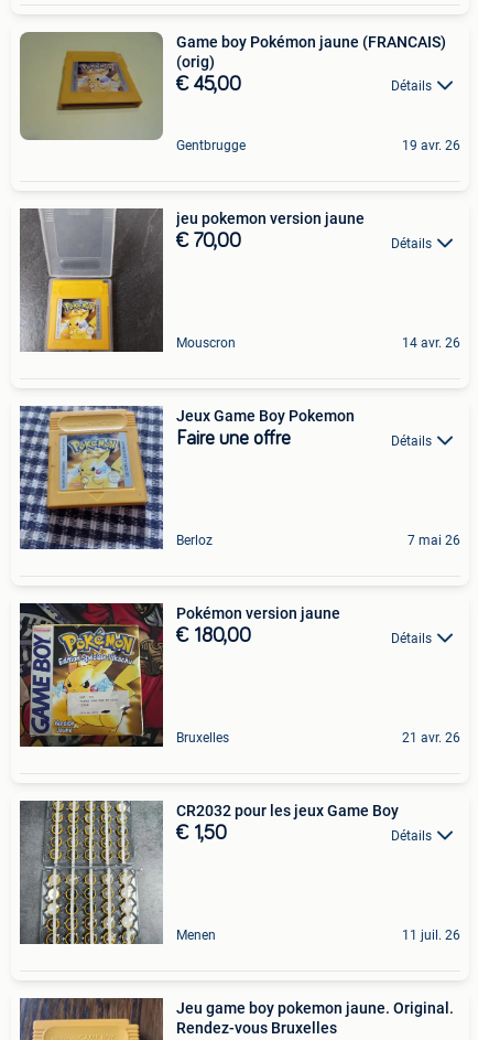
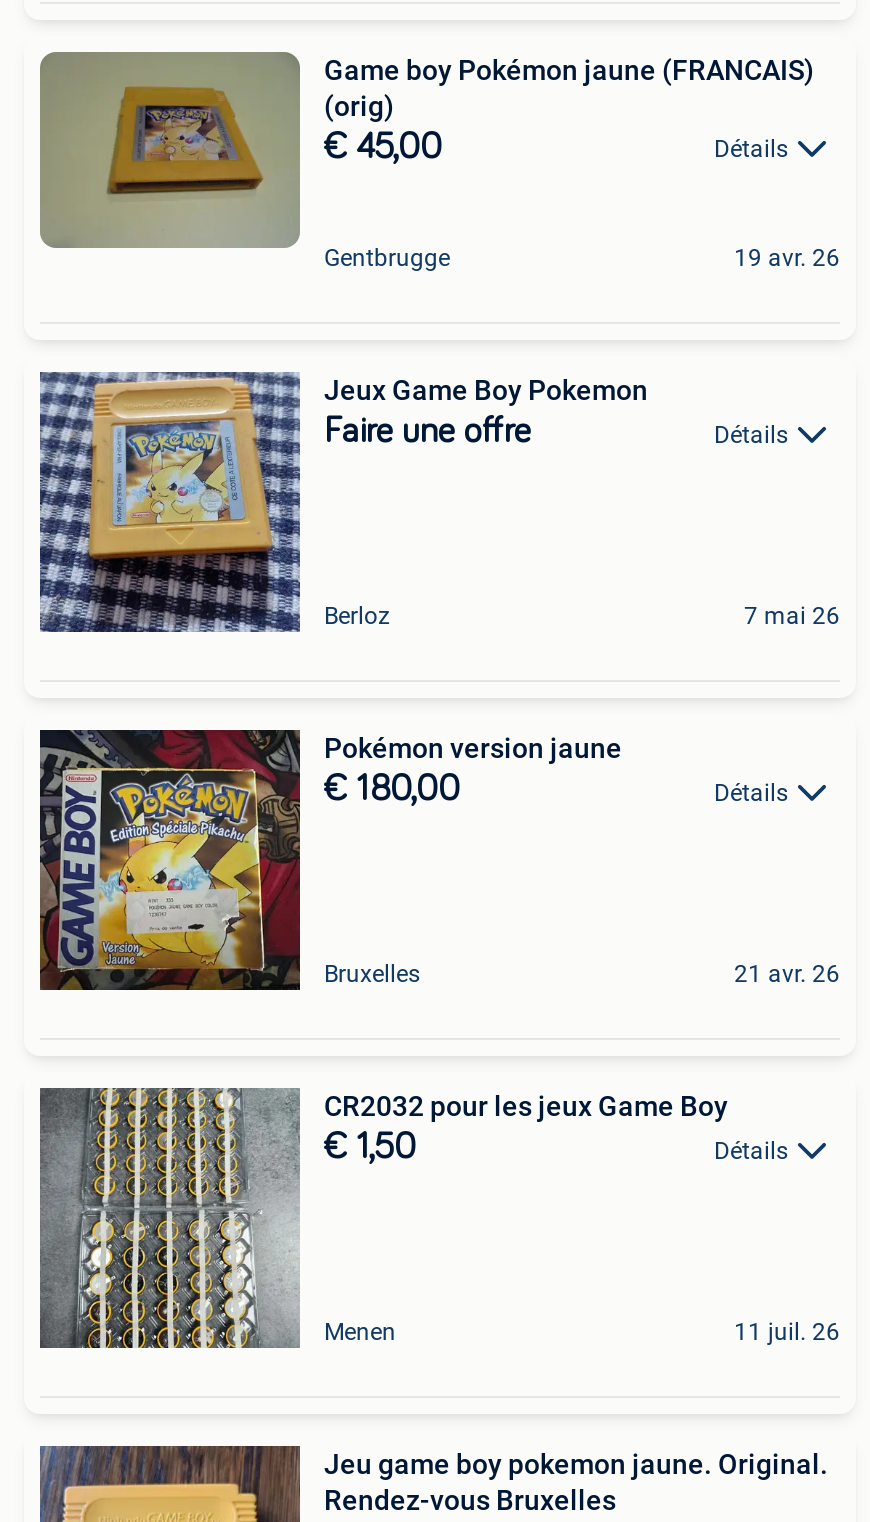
[20,208,432,353] [image] | jeu pokemon version jaune | € 70,00 | Détails -> none
[176,336,460,351] Mouscron | 14 avr. 26 -> none

